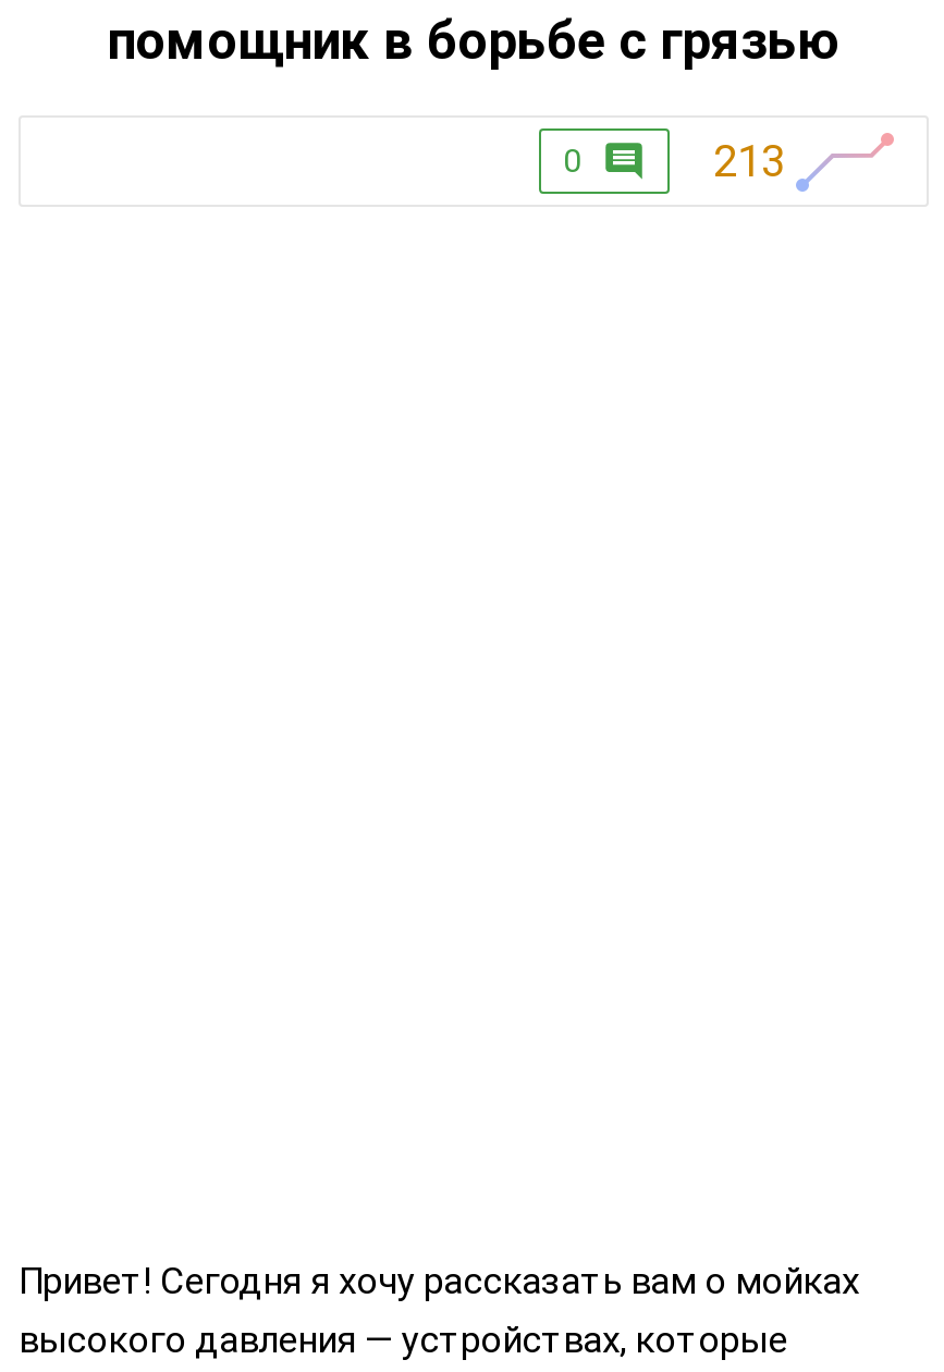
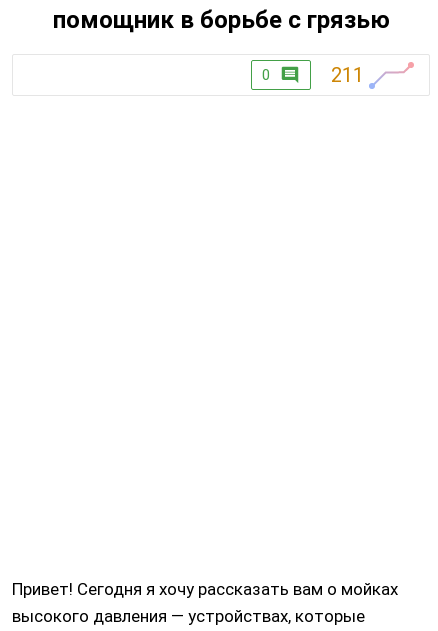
[713,135,785,187] 213 -> [331,63,364,87] 211

